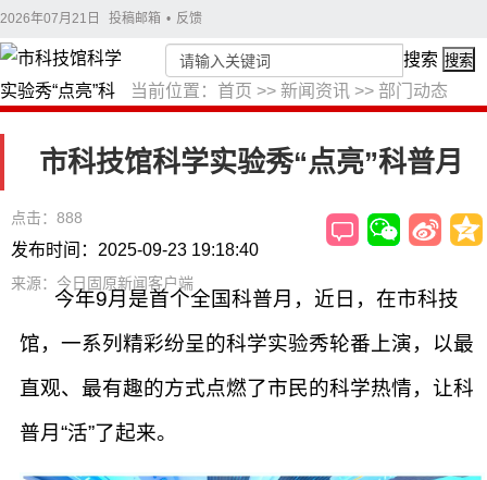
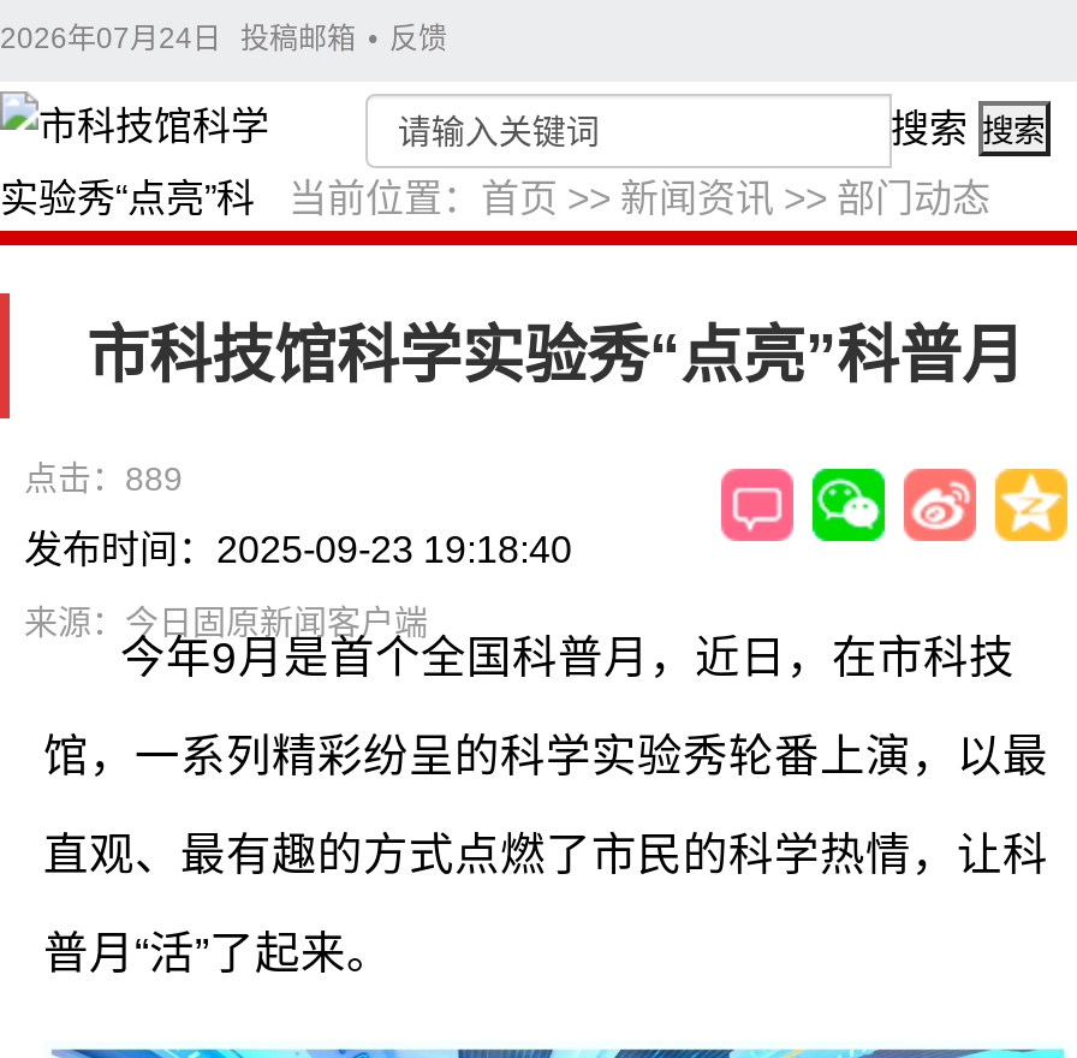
[0,11,202,26] 2026年07月21日 投稿邮箱 • 反馈 -> [0,22,447,55] 2026年07月24日 投稿邮箱 • 反馈
[11,209,83,226] 点击：888 -> [24,459,183,498] 点击：889

